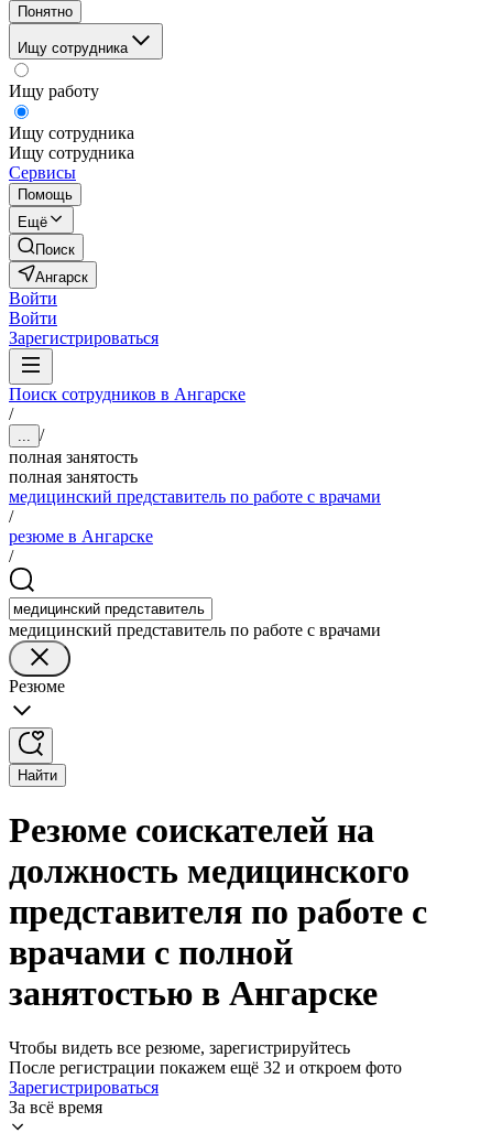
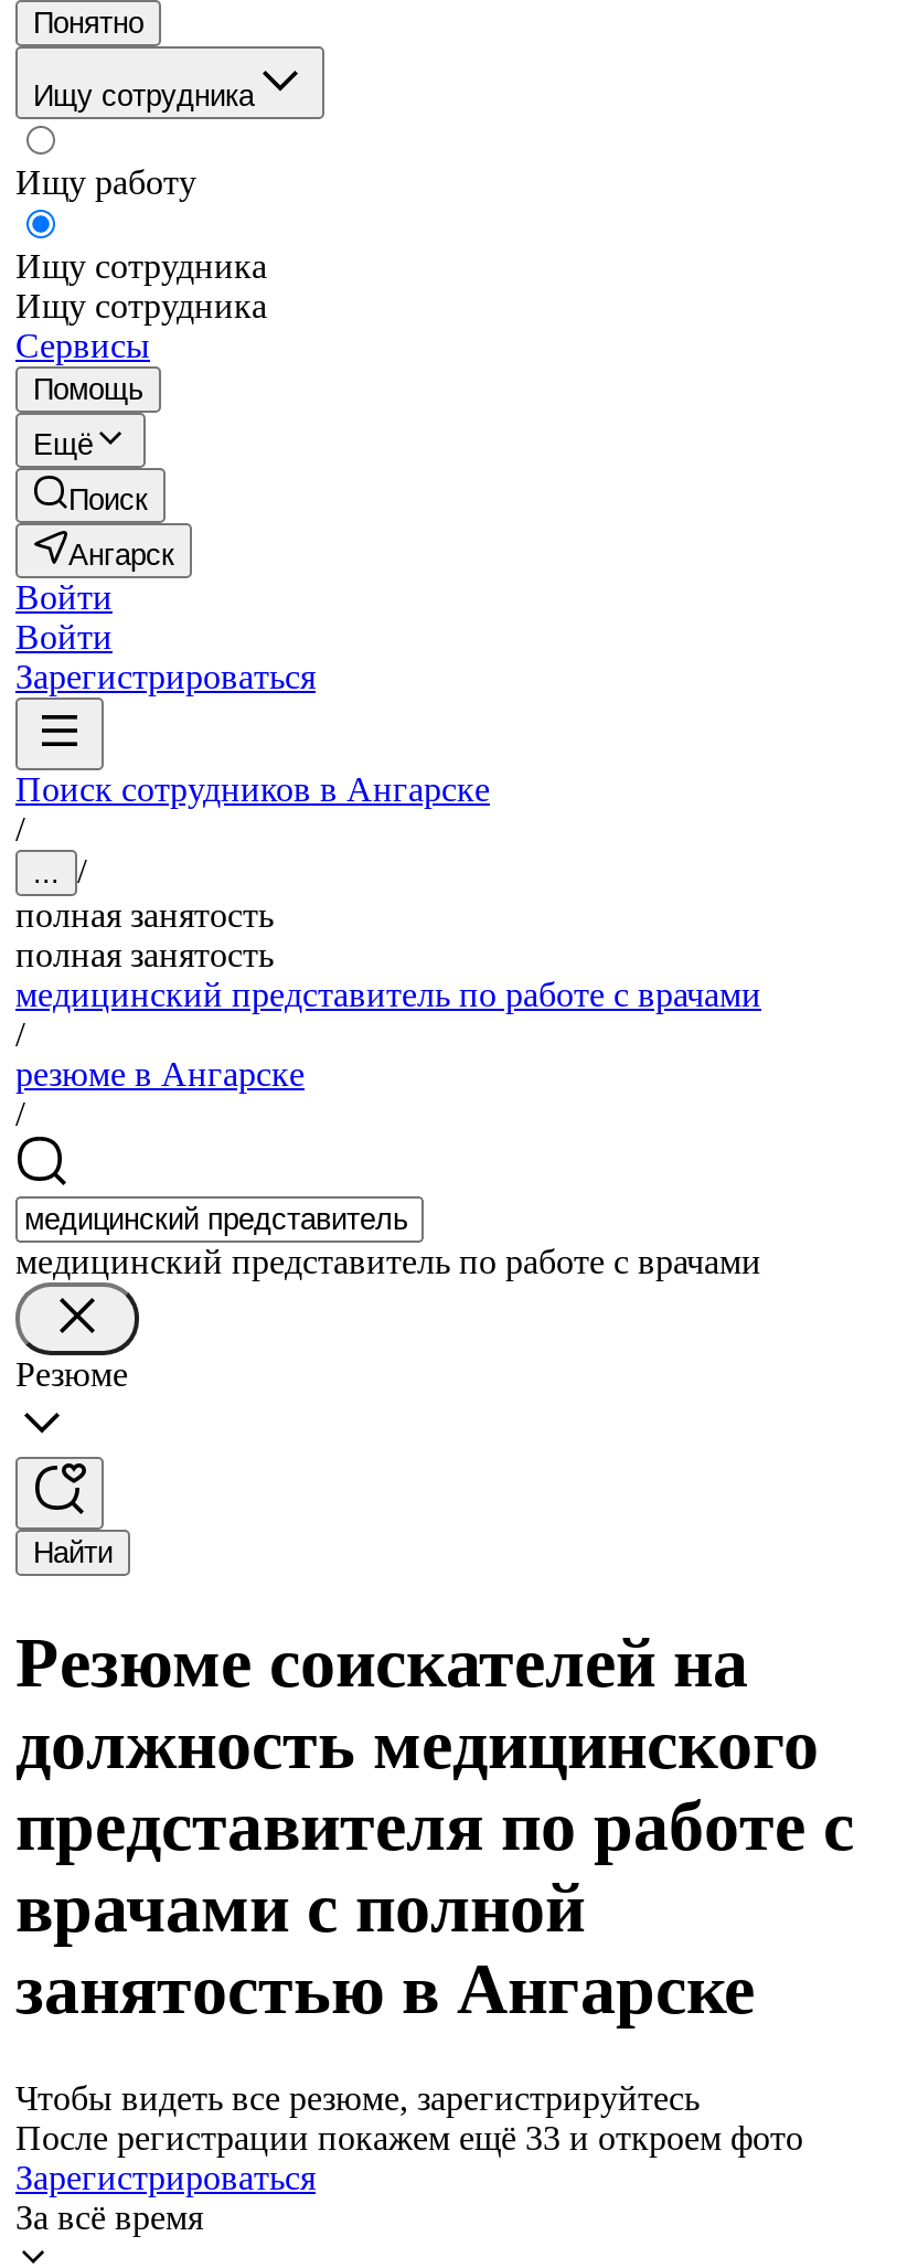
[9,1058,402,1077] После регистрации покажем ещё 32 и откроем фото -> [15,2119,803,2156] После регистрации покажем ещё 33 и откроем фото

